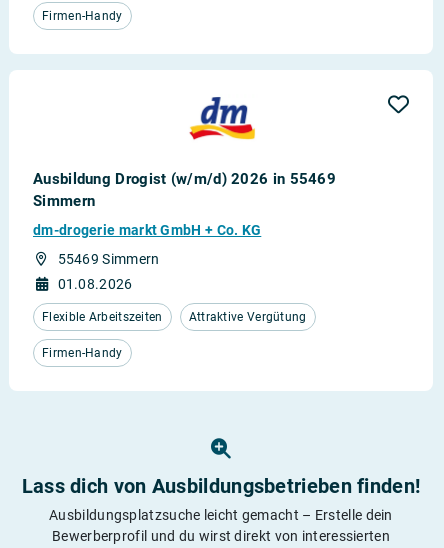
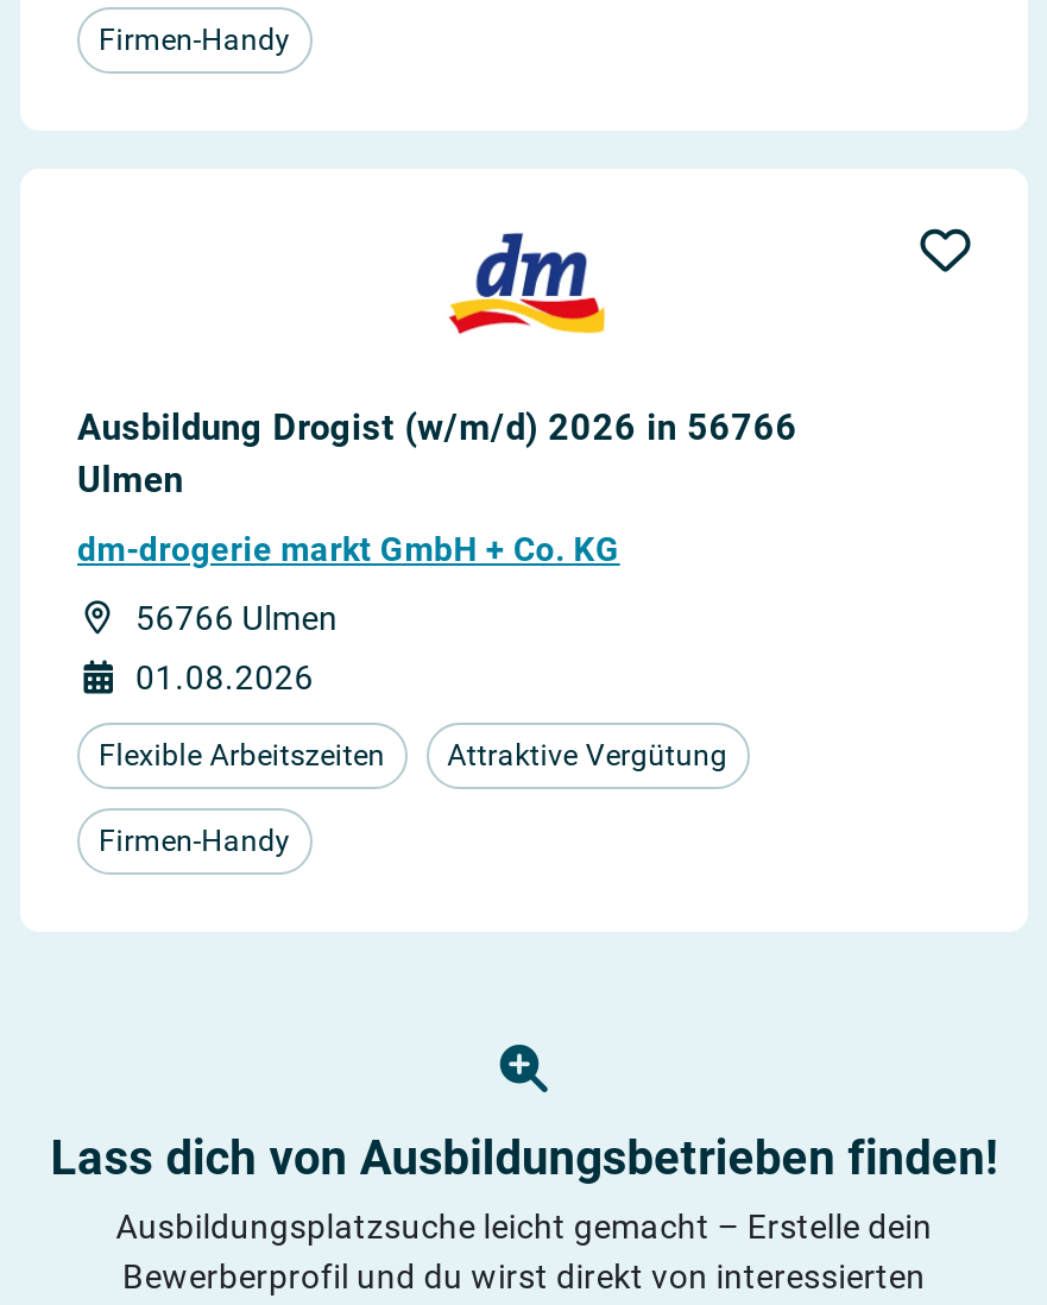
[33,170,336,210] Ausbildung Drogist (w/m/d) 2026 in 55469 | Simmern -> [77,406,797,502] Ausbildung Drogist (w/m/d) 2026 in 56766 | Ulmen
[57,251,159,267] 55469 Simmern -> [135,599,338,637] 56766 Ulmen

